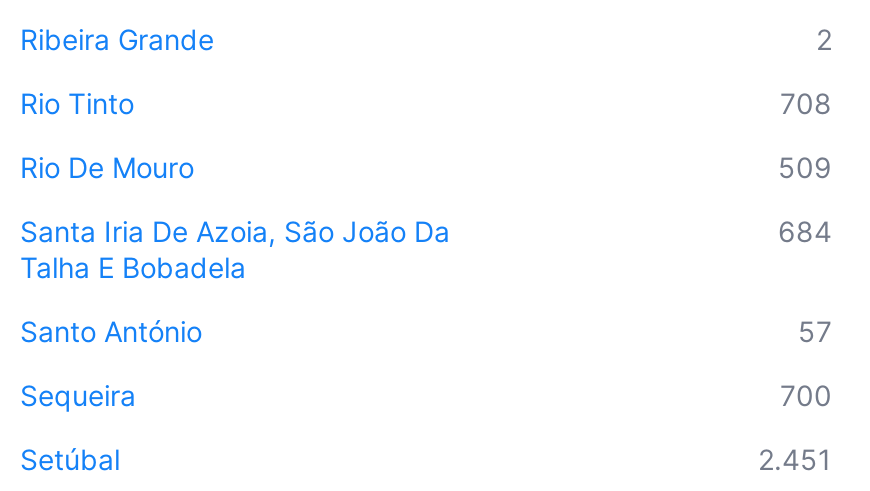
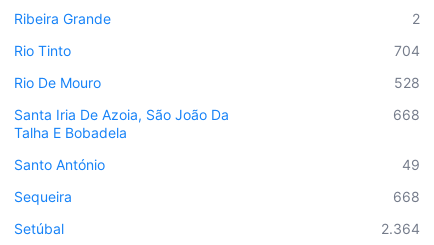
[780,85,832,119] 708 -> [394,42,420,59] 704
[778,149,832,183] 509 -> [394,74,420,91] 528
[778,213,832,247] 684 -> [393,106,420,123] 668
[798,313,832,347] 57 -> [402,156,420,173] 49
[780,377,832,411] 700 -> [393,188,420,205] 668
[758,441,832,475] 2.451 -> [381,220,420,237] 2.364

